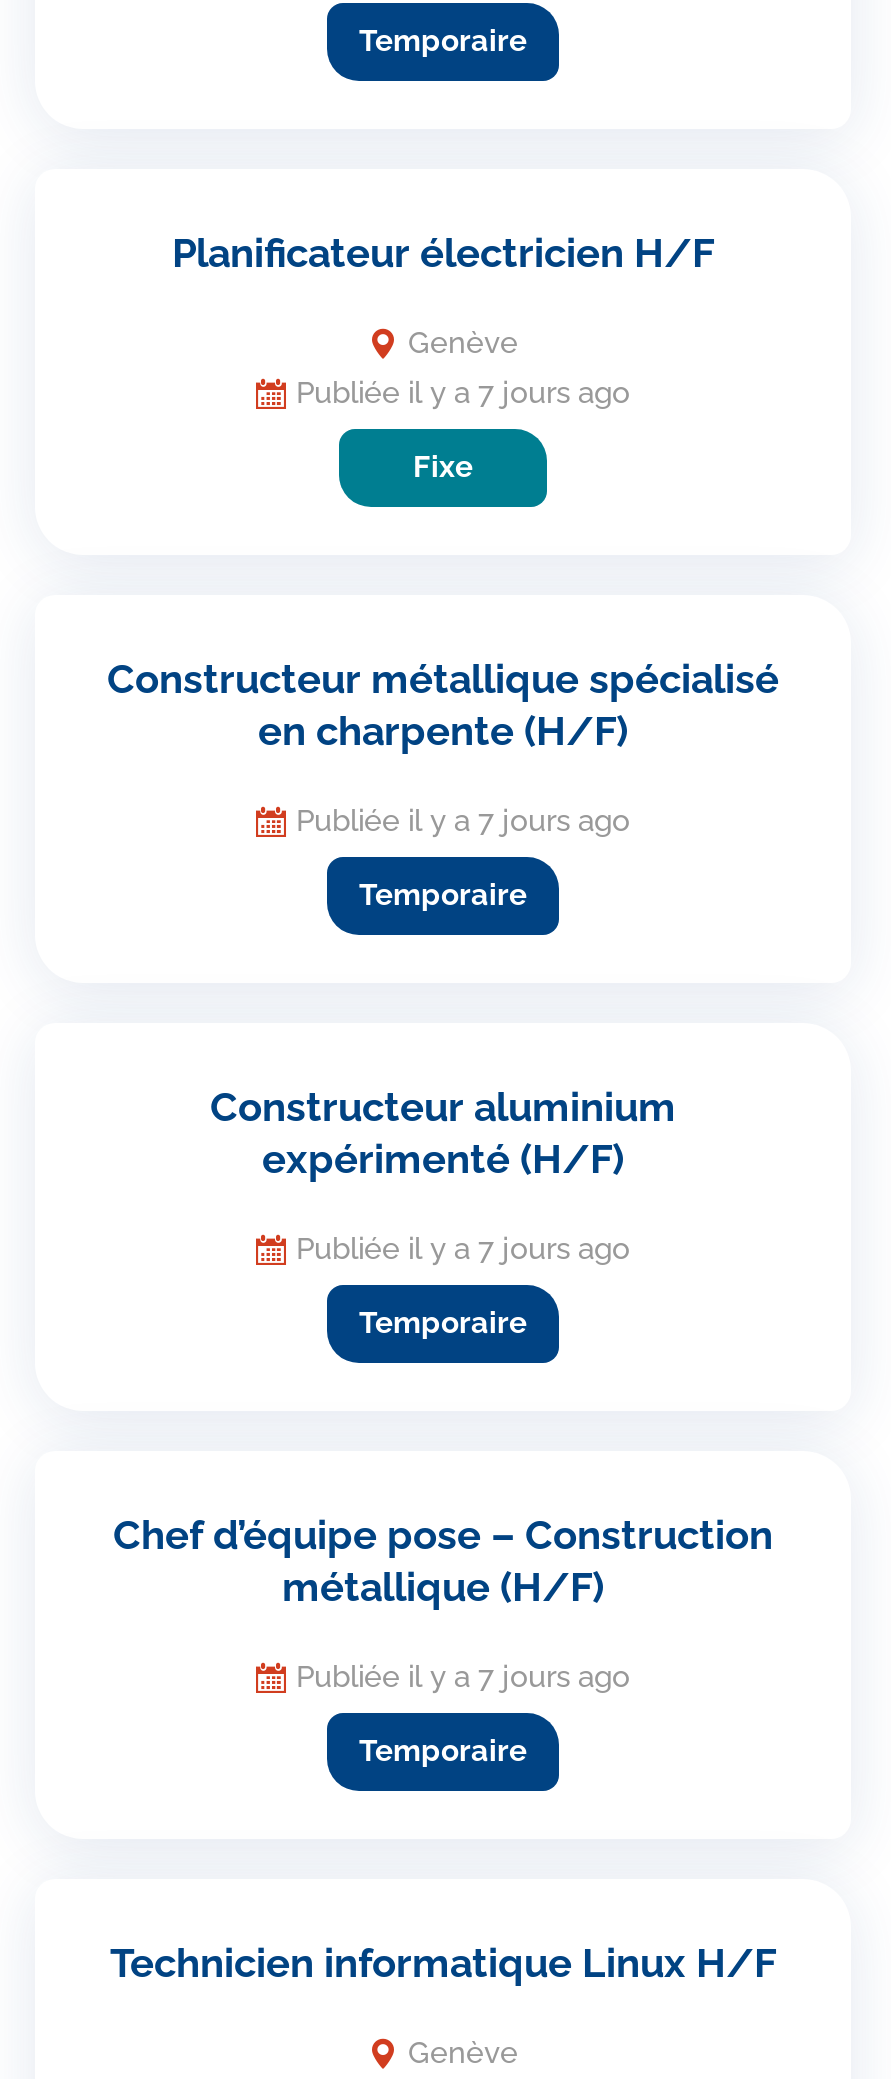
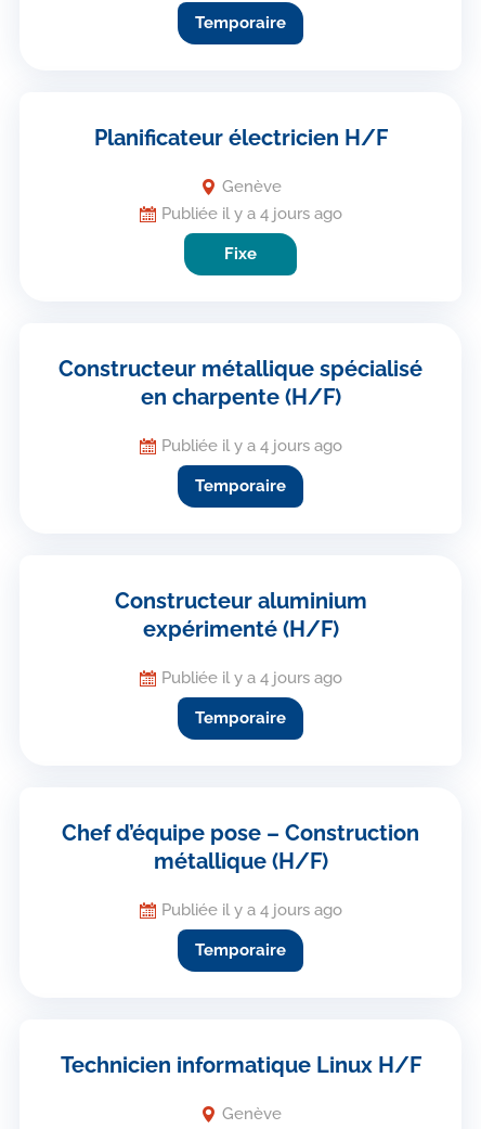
[296,374,630,410] Publiée il y a 7 jours ago -> [161,203,342,223] Publiée il y a 4 jours ago
[296,802,630,838] Publiée il y a 7 jours ago -> [161,435,342,455] Publiée il y a 4 jours ago
[296,1230,630,1266] Publiée il y a 7 jours ago -> [161,668,342,687] Publiée il y a 4 jours ago
[296,1658,630,1694] Publiée il y a 7 jours ago -> [161,900,342,919] Publiée il y a 4 jours ago

